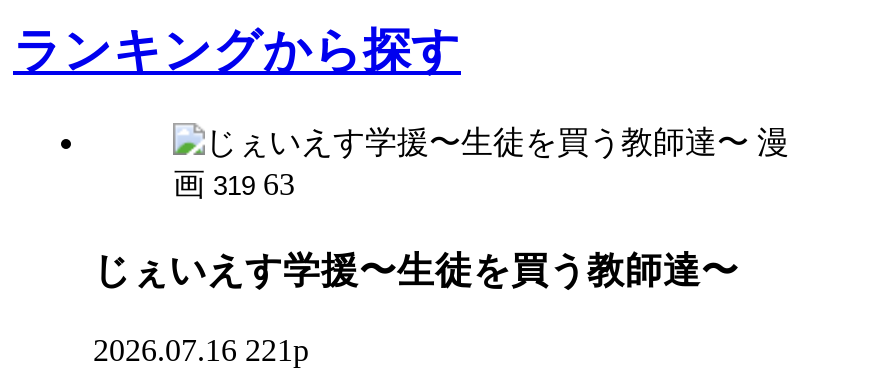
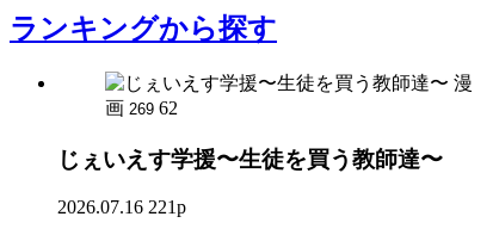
[173,167,295,201] 画 319 63 -> [105,98,178,118] 画 269 62

